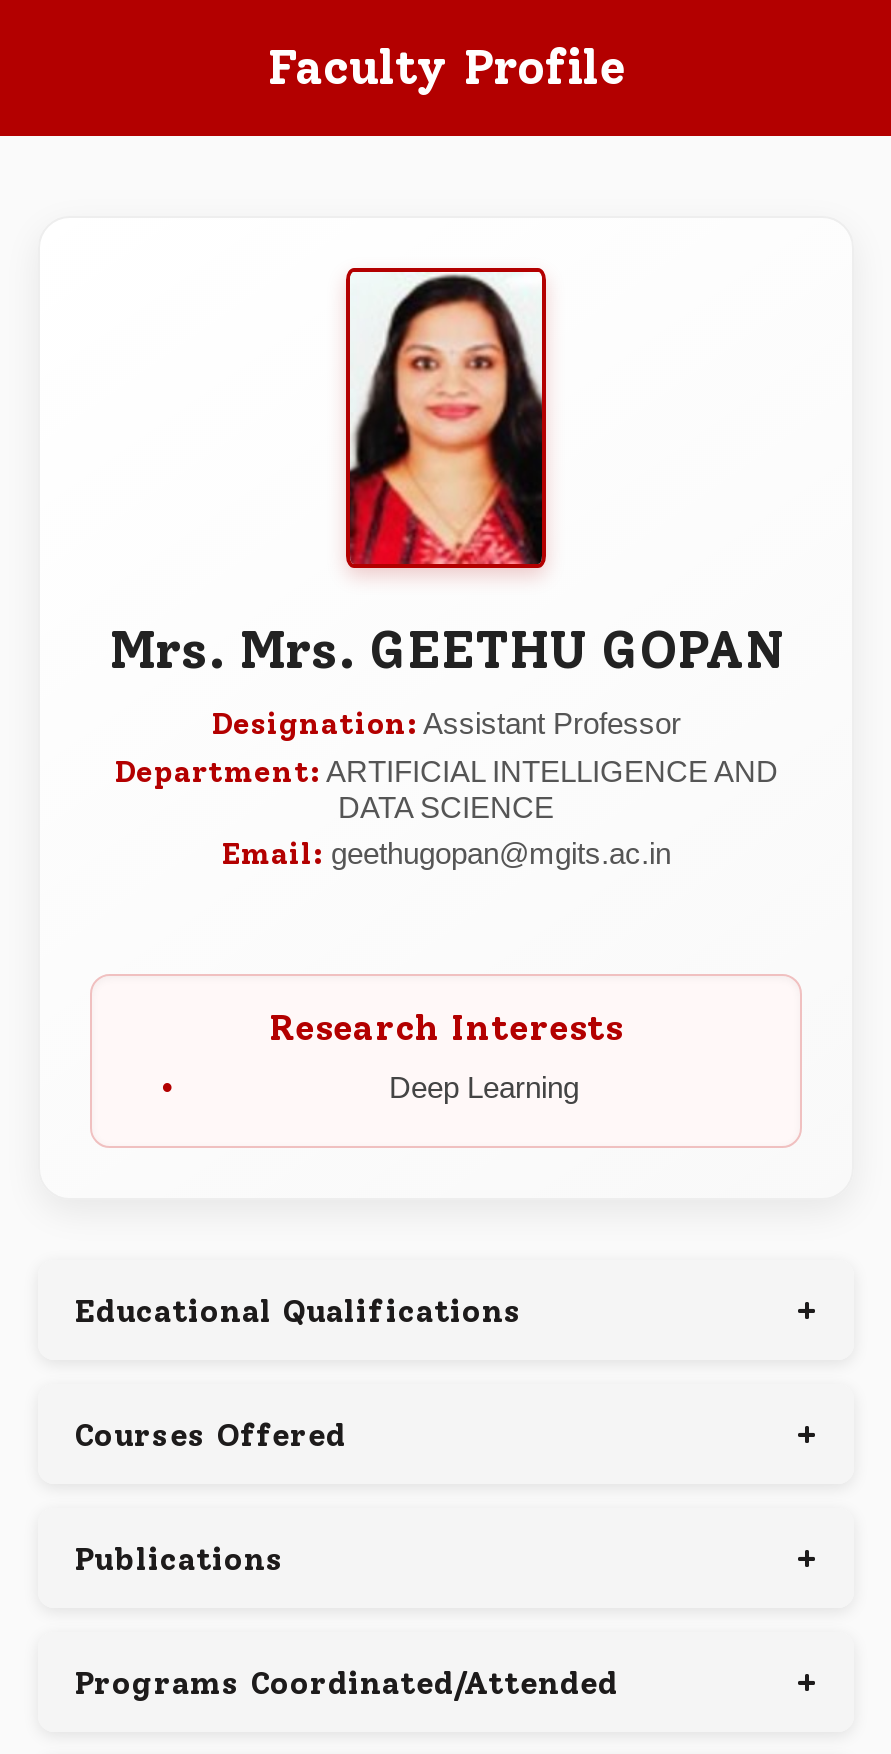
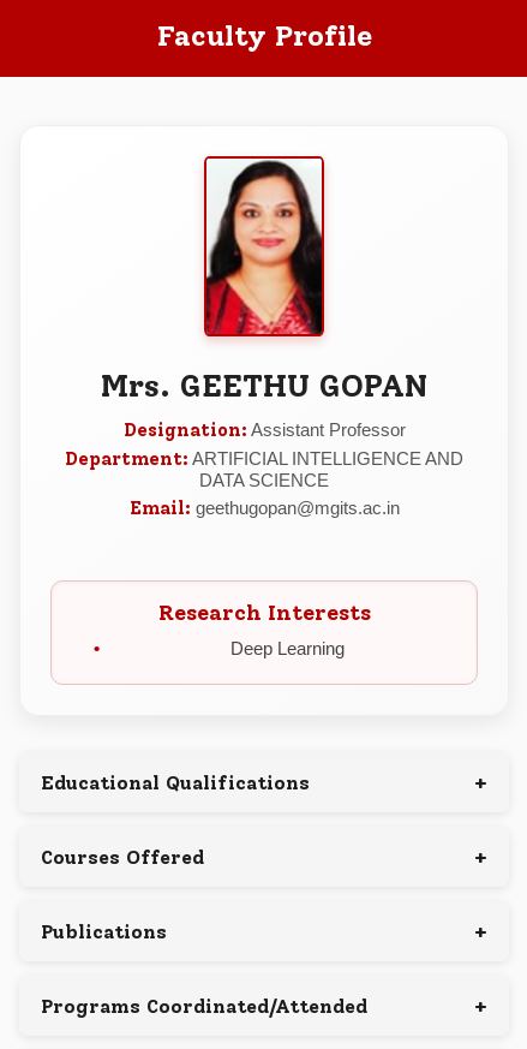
[109,618,783,682] Mrs. Mrs. GEETHU GOPAN -> [101,366,427,405] Mrs. GEETHU GOPAN

